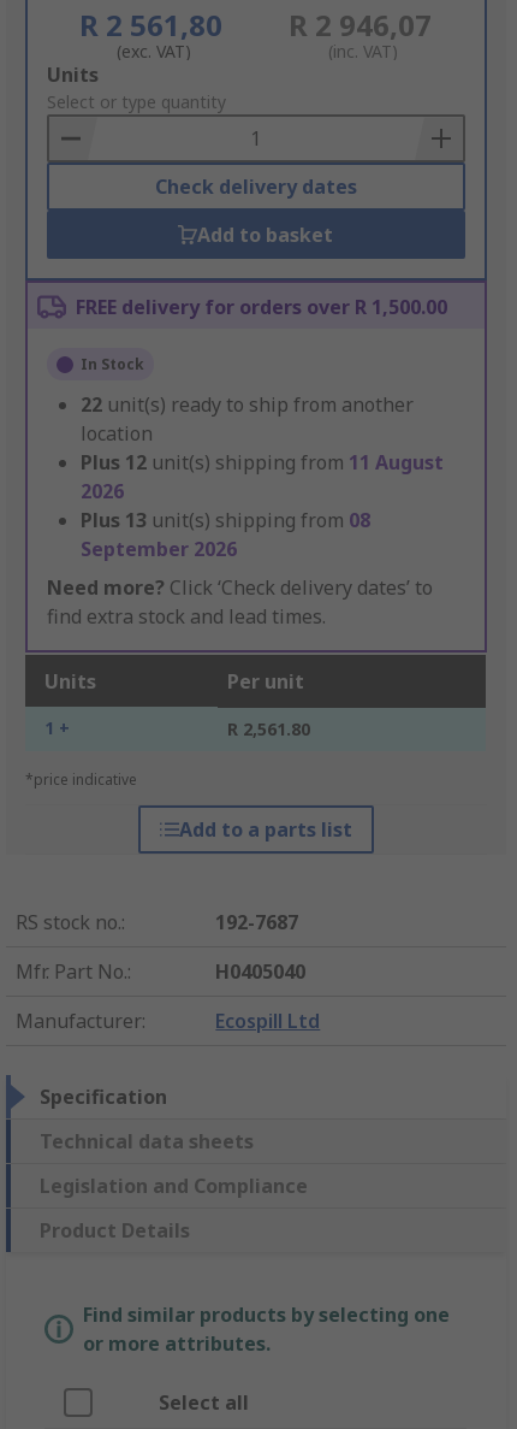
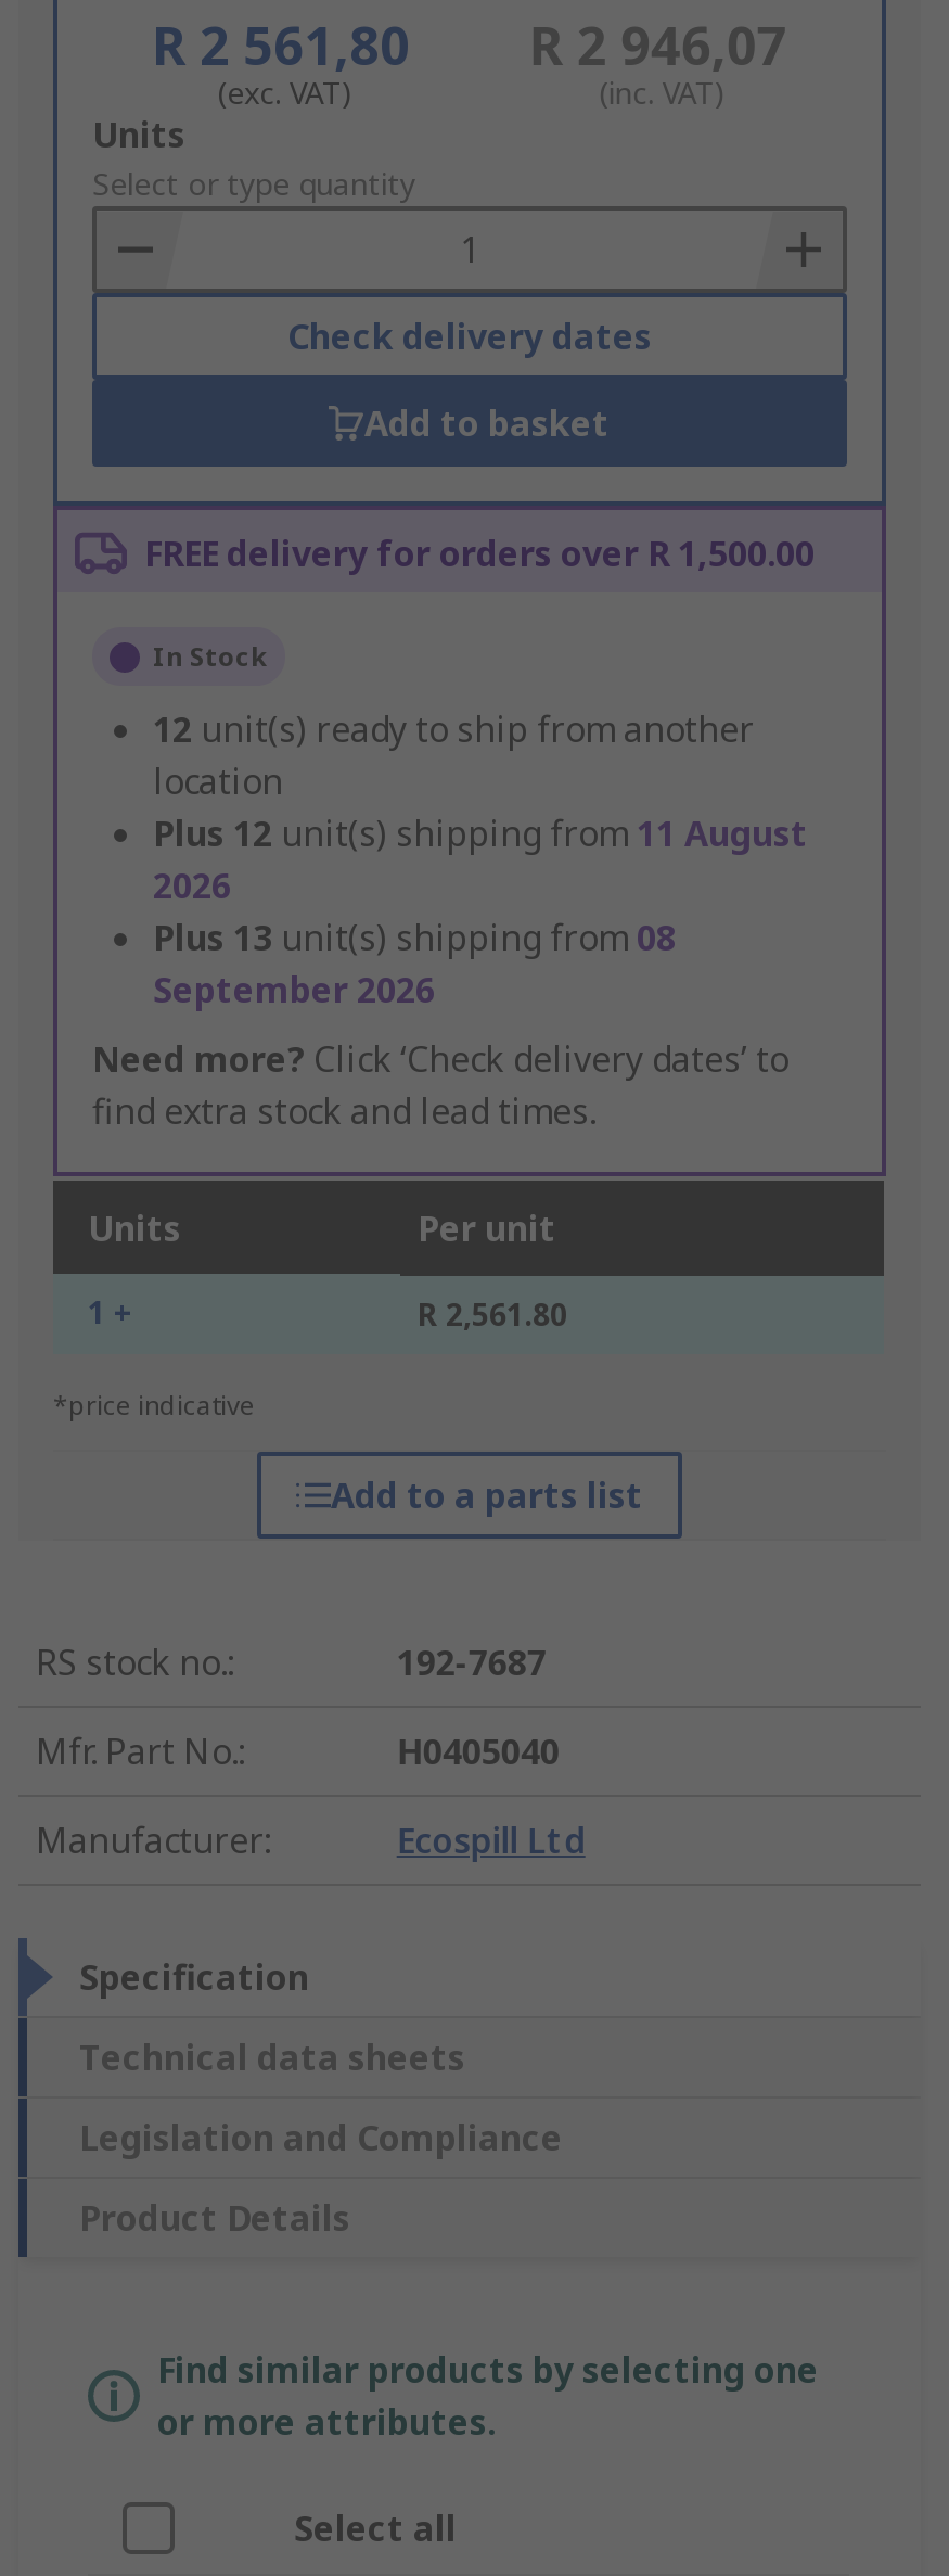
[81,392,414,418] 22 unit(s) ready to ship from another -> [153,706,754,754] 12 unit(s) ready to ship from another

